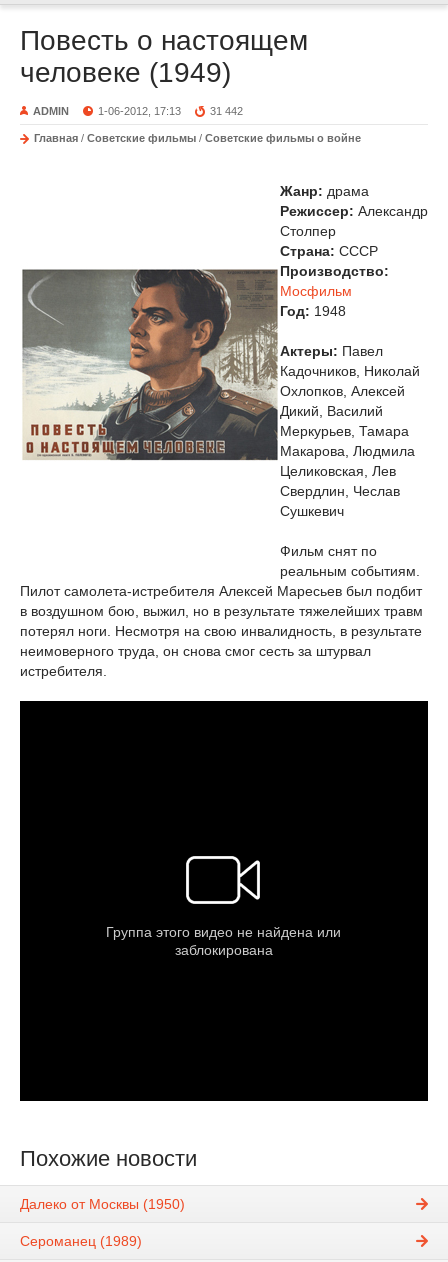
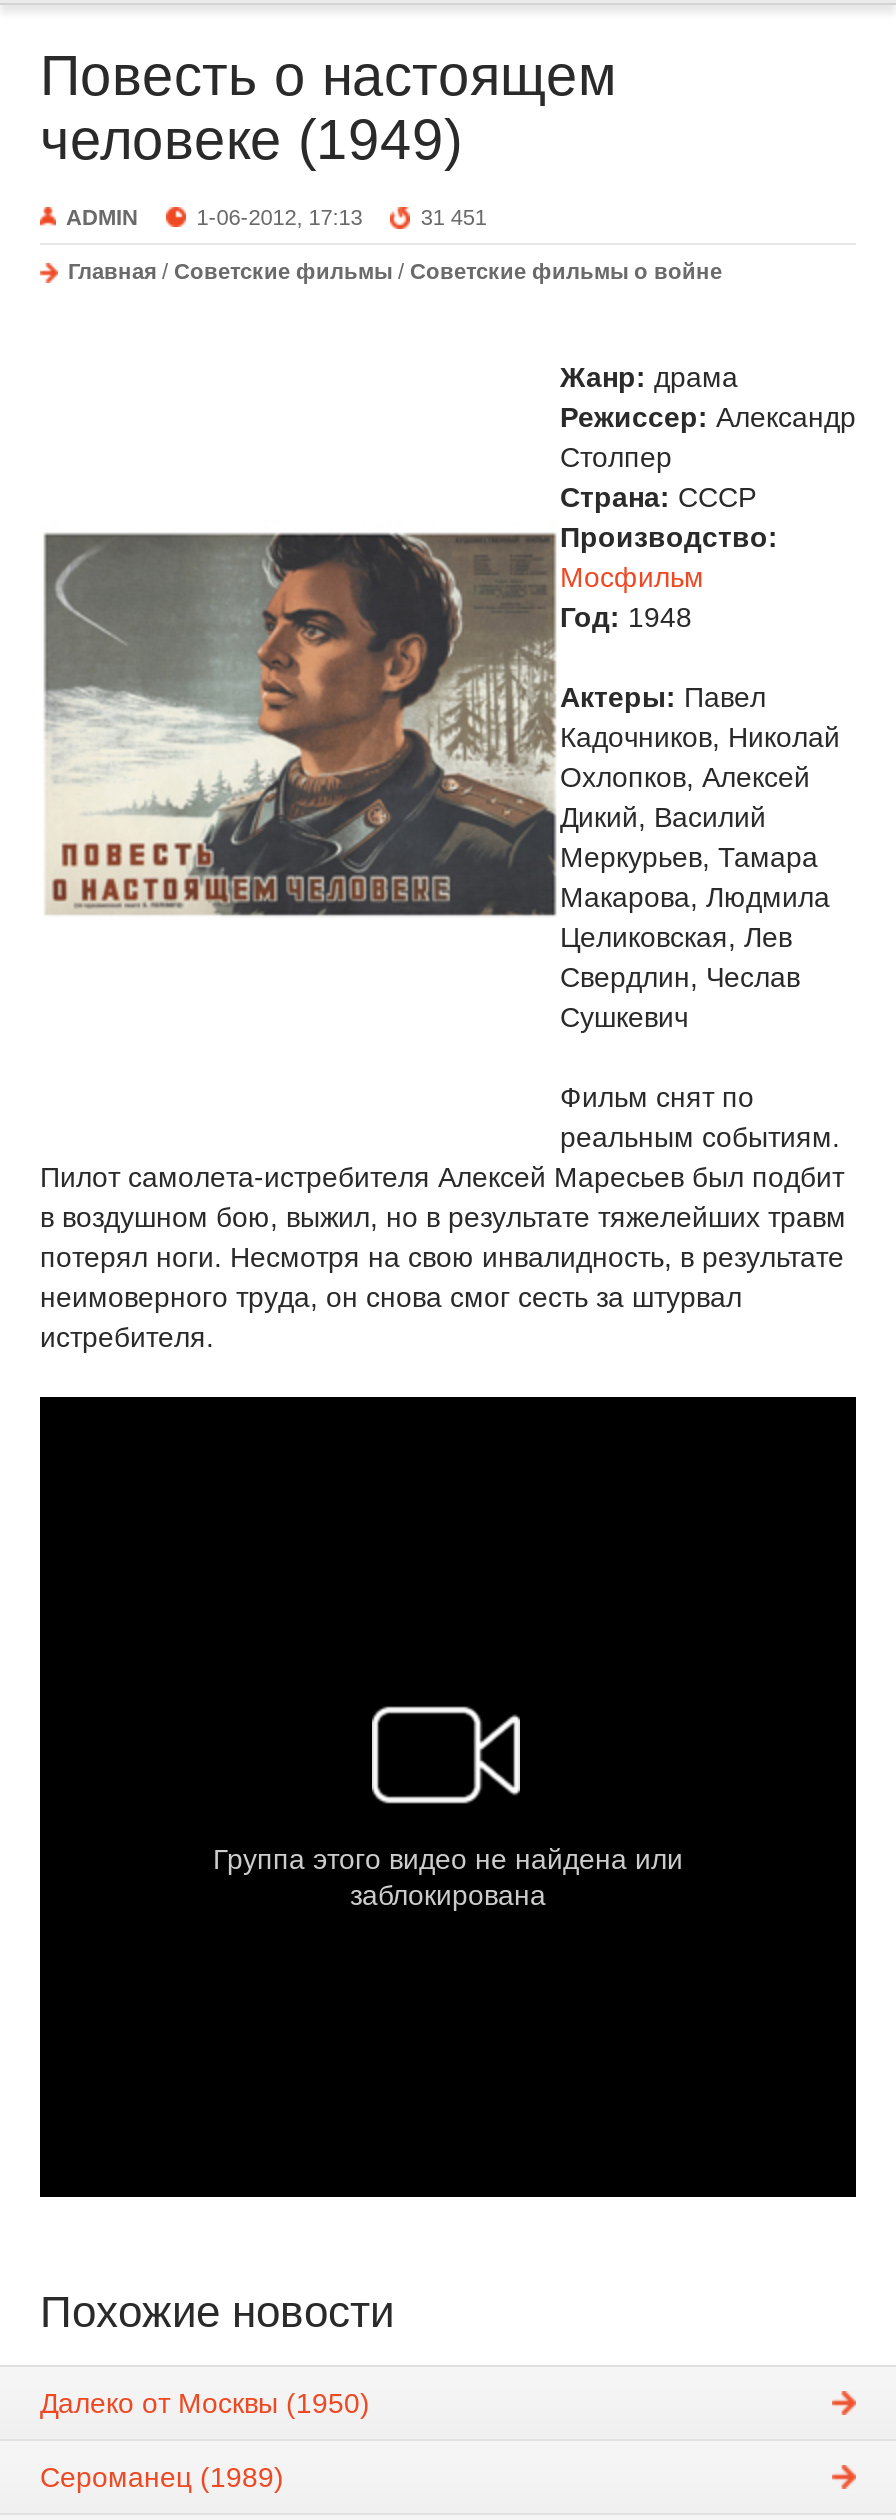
[210,105,243,117] 31 442 -> [421,205,487,229] 31 451

